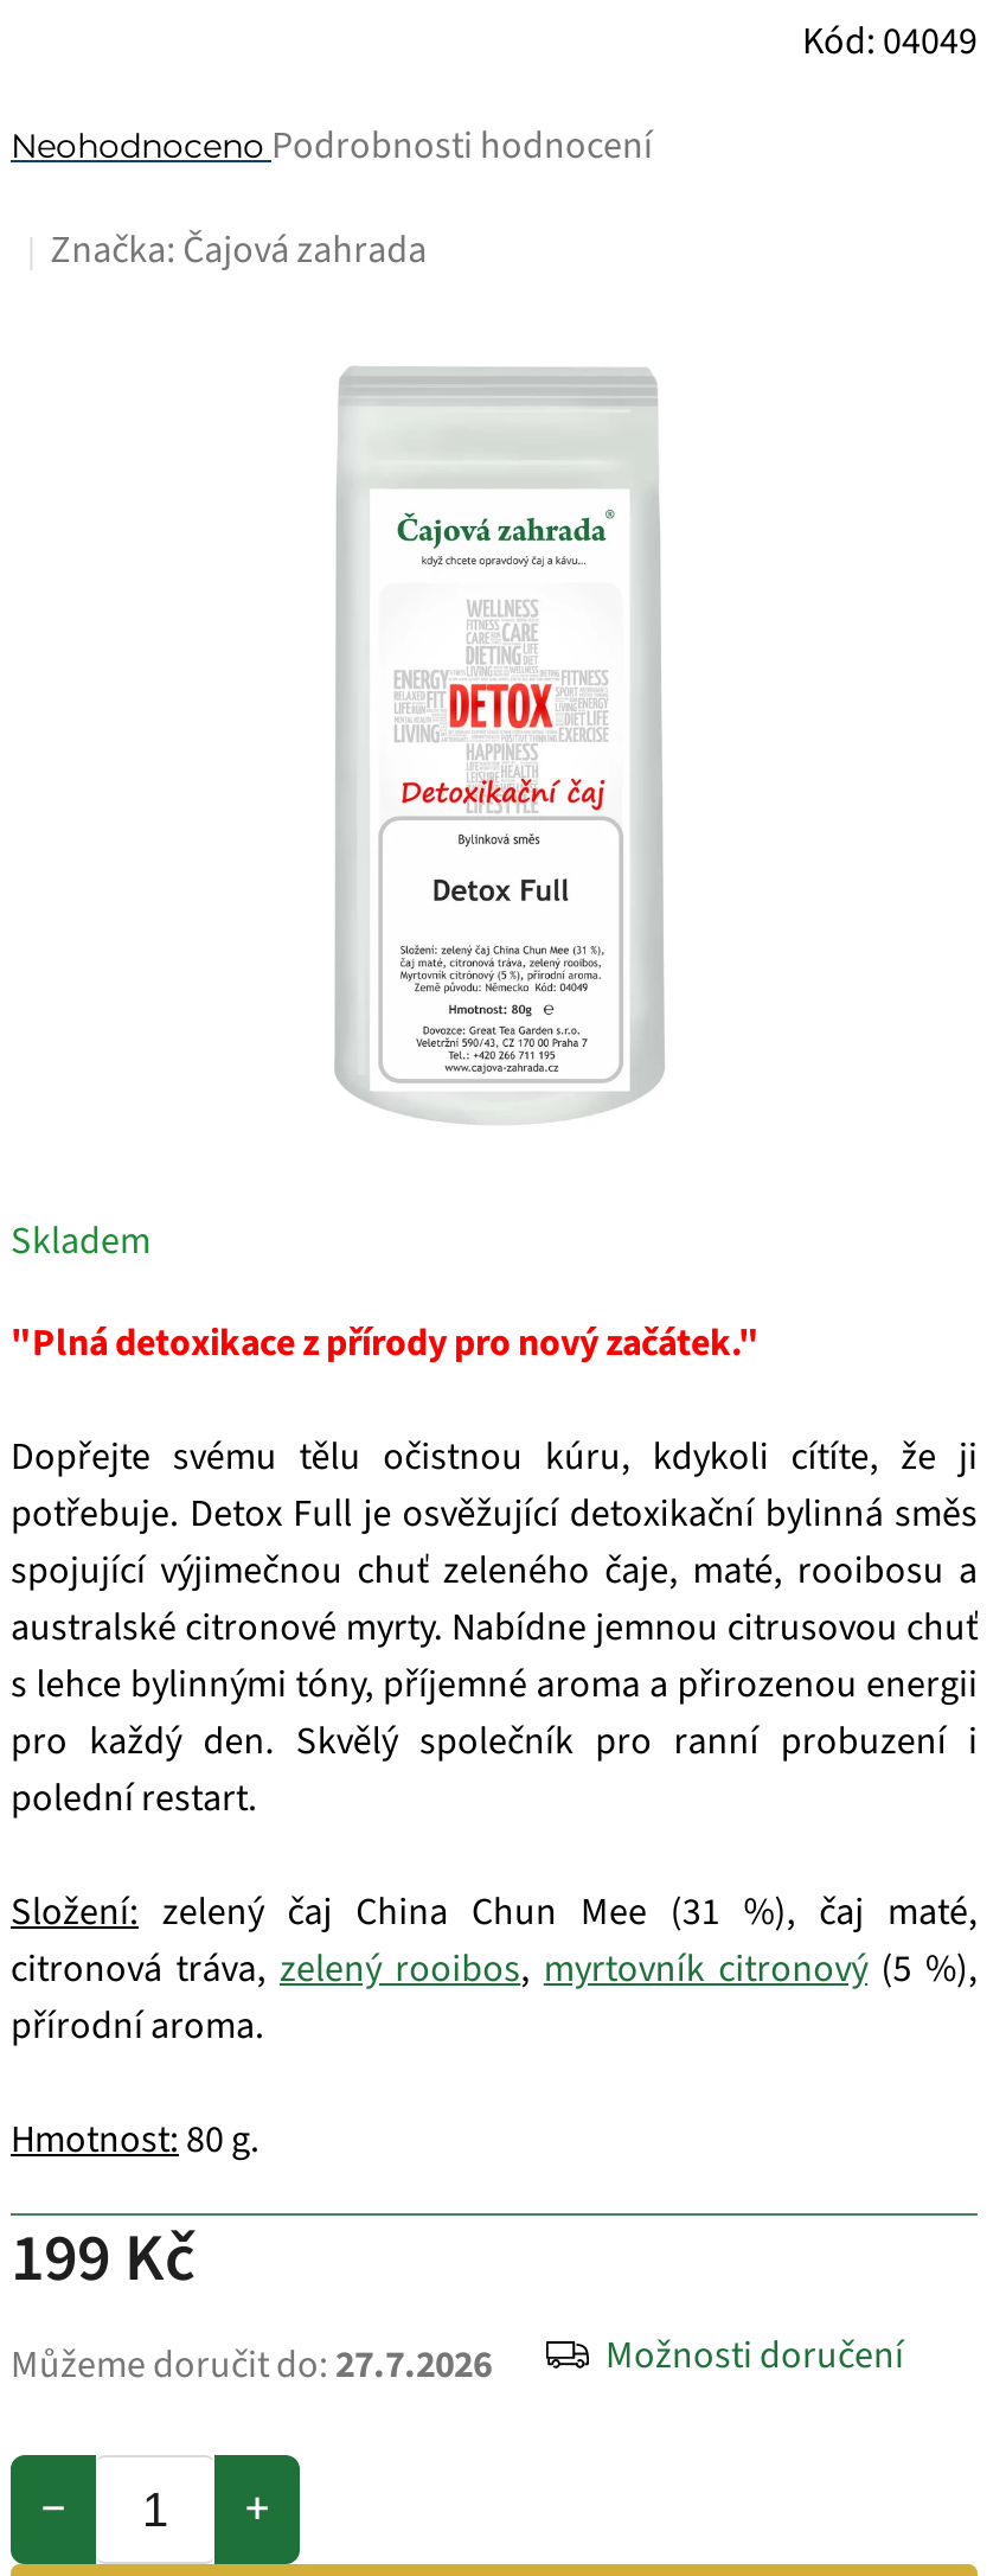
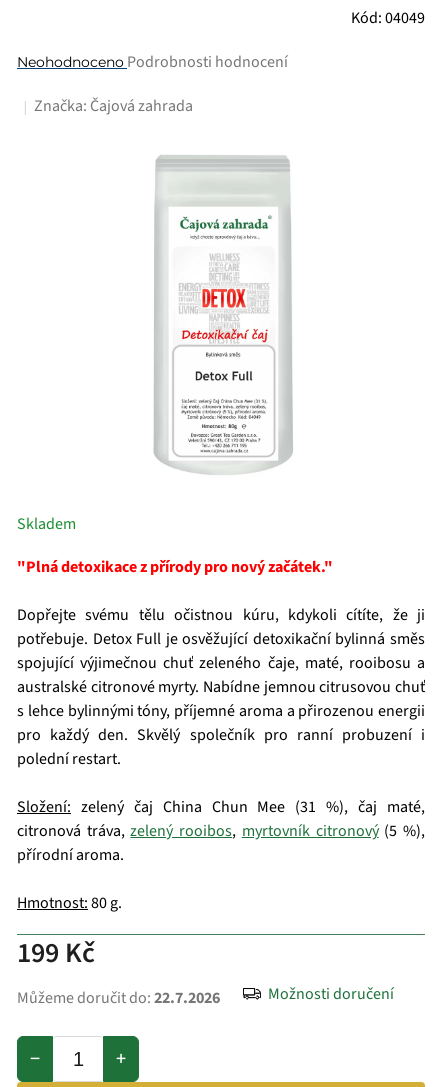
[11,2340,492,2392] Můžeme doručit do: 27.7.2026 -> [17,987,220,1009] Můžeme doručit do: 22.7.2026

